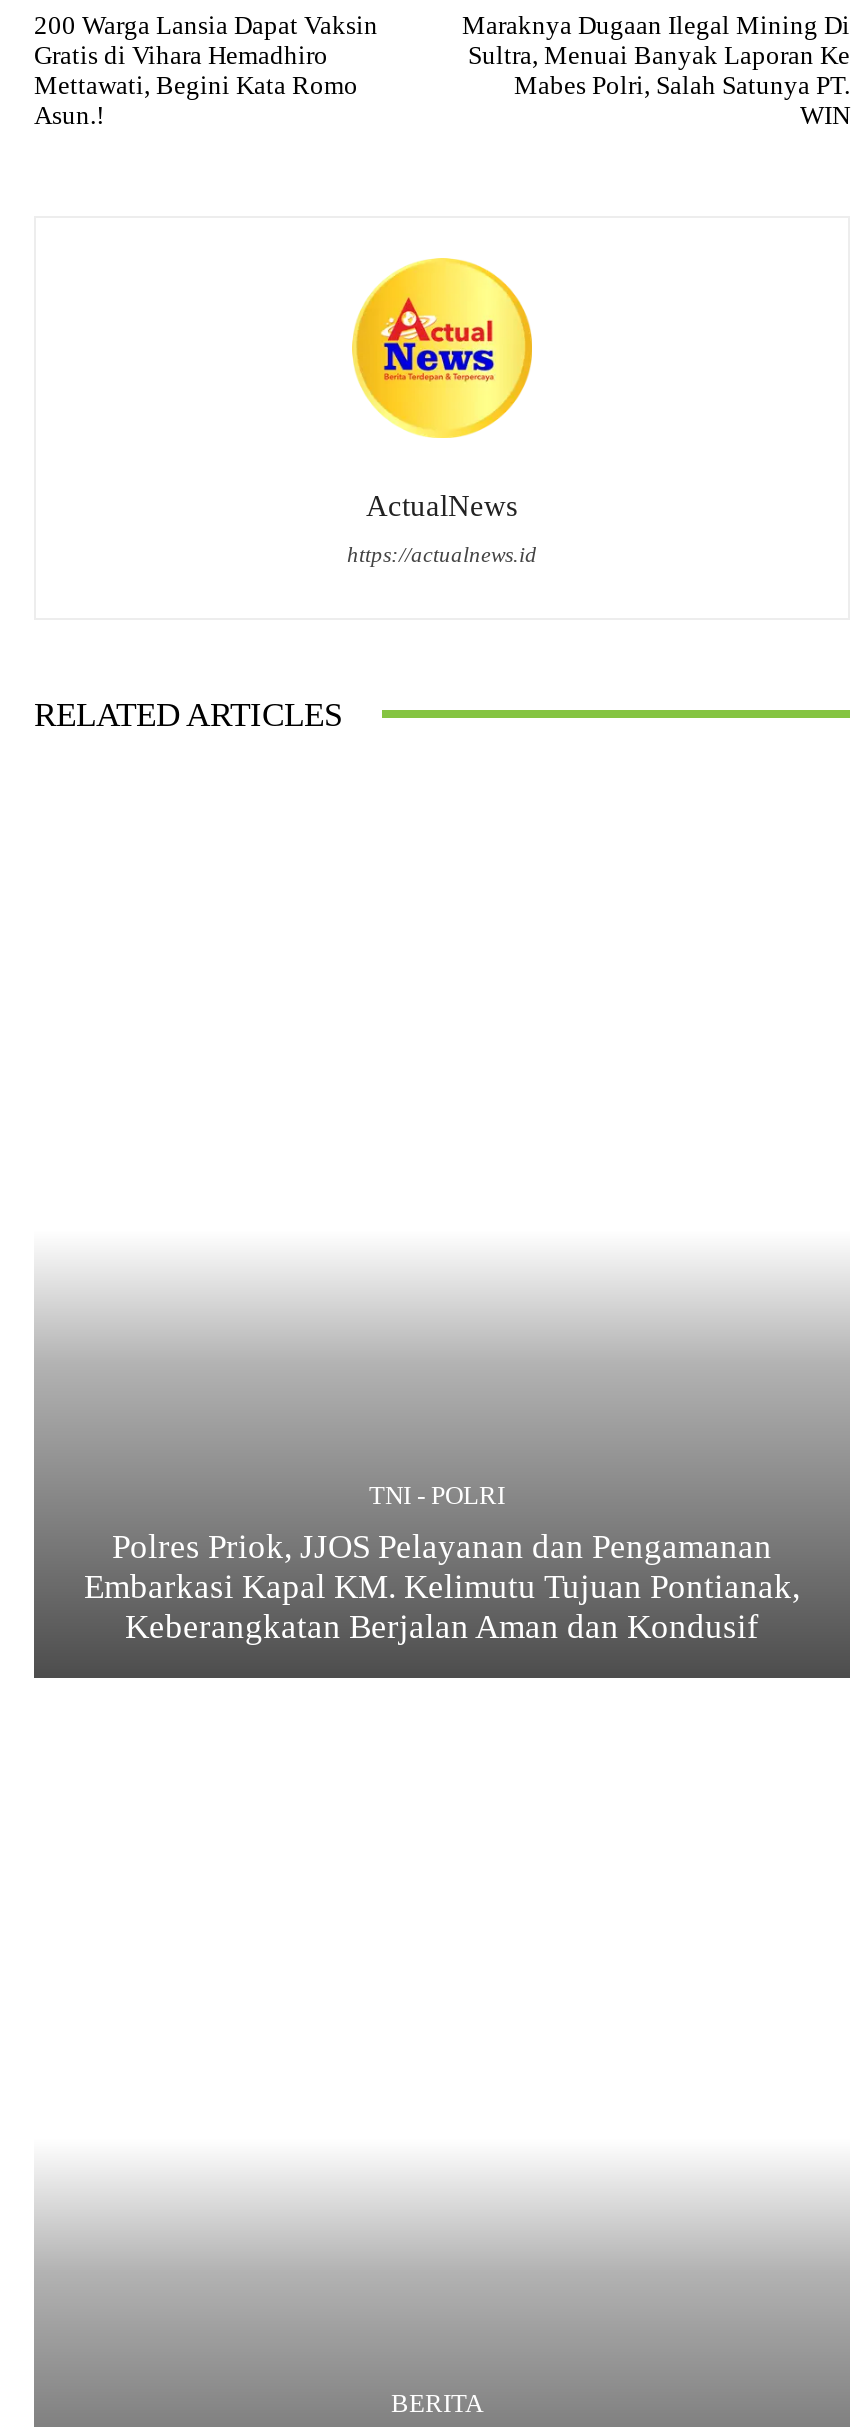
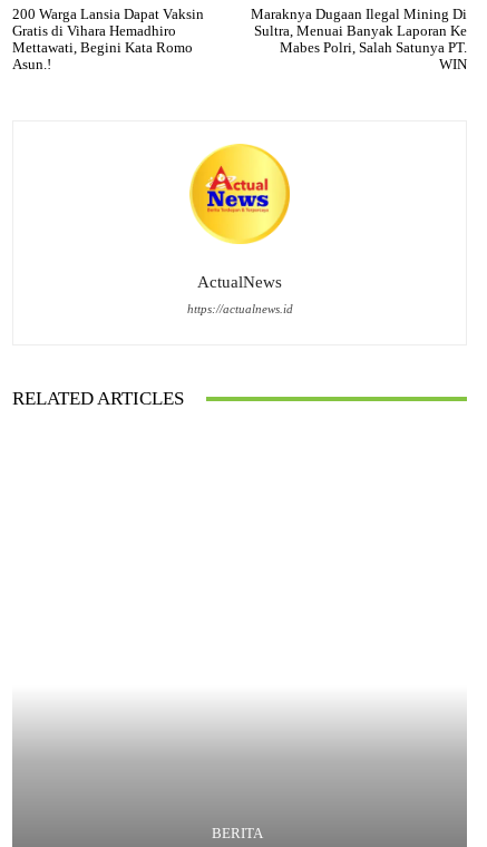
[84,1480,800,1646] TNI - POLRI | Polres Priok, JJOS Pelayanan dan Pengamanan | Embarkasi Kapal KM. Kelimutu Tujuan Pontianak, | Keberangkatan Berjalan Aman dan Kondusif -> none

